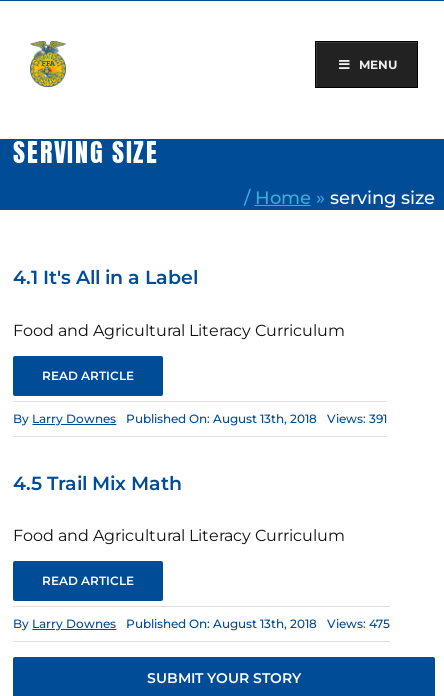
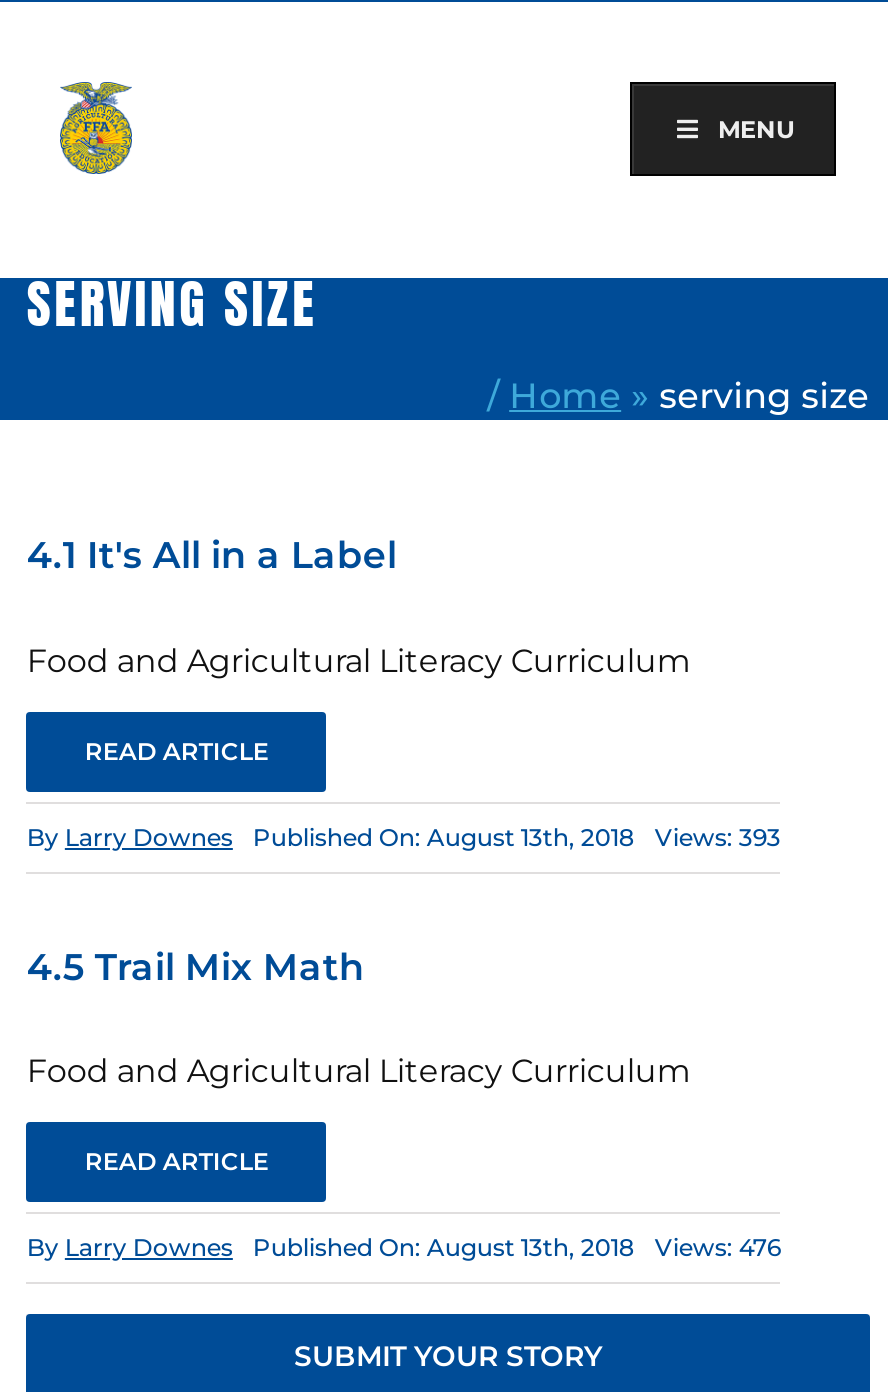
[13,411,387,426] By Larry Downes Published On: August 13th, 2018 Views: 391 -> [27,822,781,852] By Larry Downes Published On: August 13th, 2018 Views: 393
[13,616,390,631] By Larry Downes Published On: August 13th, 2018 Views: 475 -> [27,1232,781,1262] By Larry Downes Published On: August 13th, 2018 Views: 476

